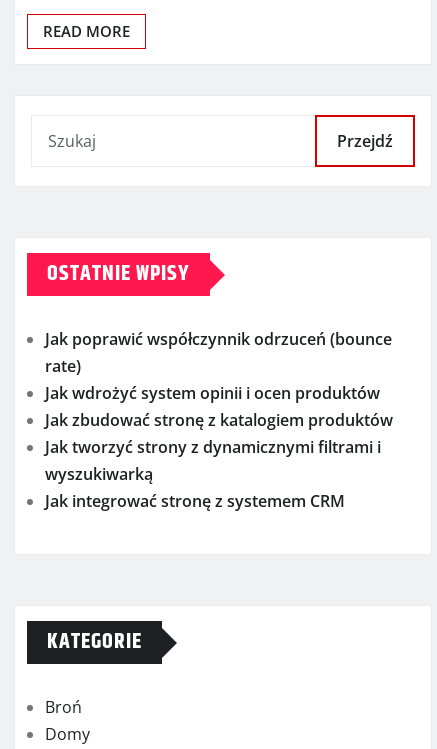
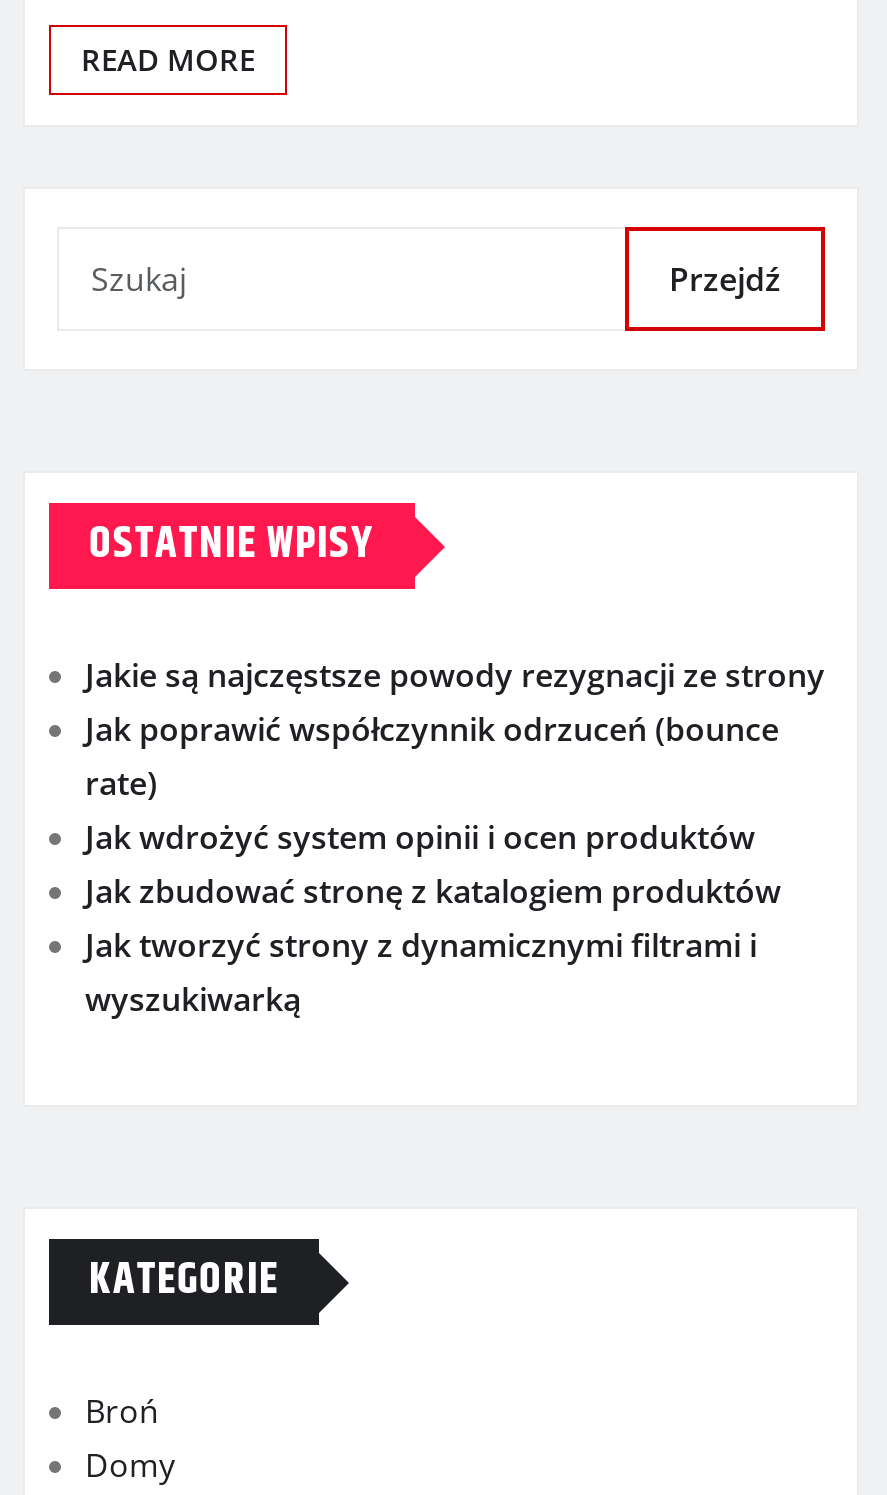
none -> [85,654,825,698] Jakie są najczęstsze powody rezygnacji ze strony
moved [45,328,393,485] -> [85,708,781,1022]: Jak poprawić współczynnik odrzuceń (bounce | rate) | Jak wdrożyć system opinii i ocen produktów | Jak zbudować stronę z katalogiem produktów | Jak tworzyć strony z dynamicznymi filtrami i | wyszukiwarką
[45,490,345,512] Jak integrować stronę z systemem CRM -> none

